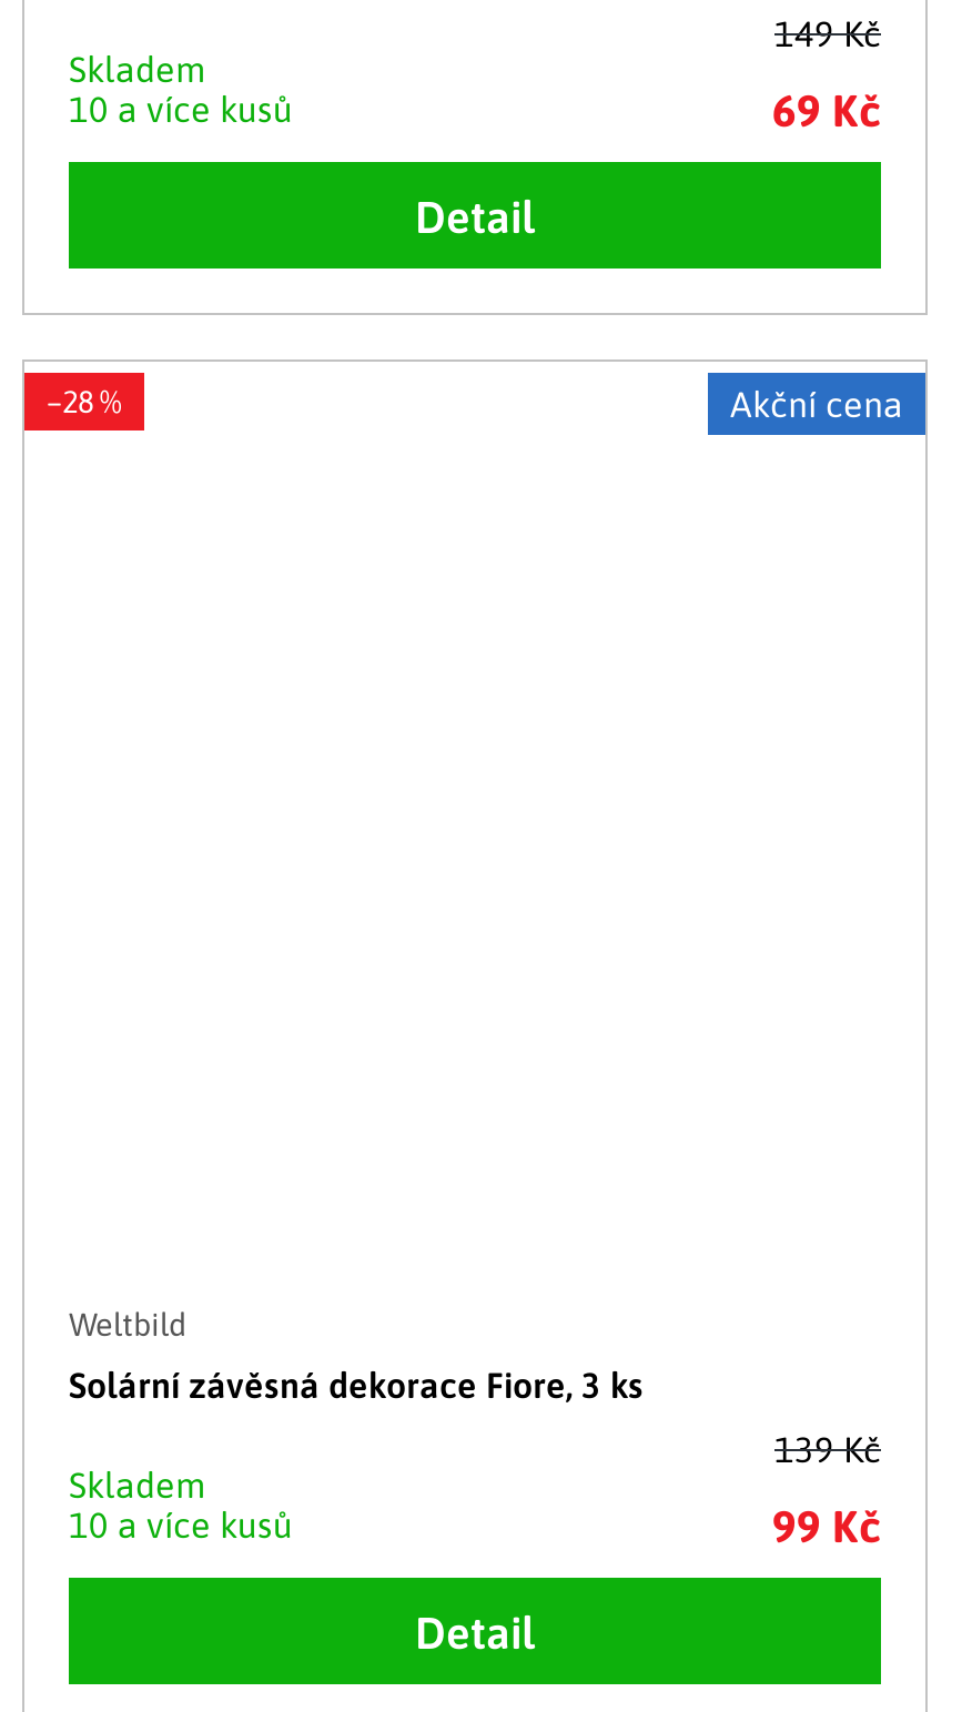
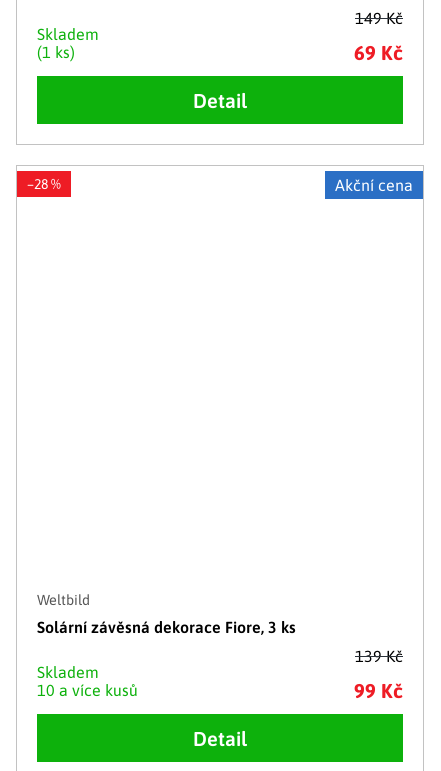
[69,89,293,129] 10 a více kusů -> [37,43,75,61] (1 ks)

